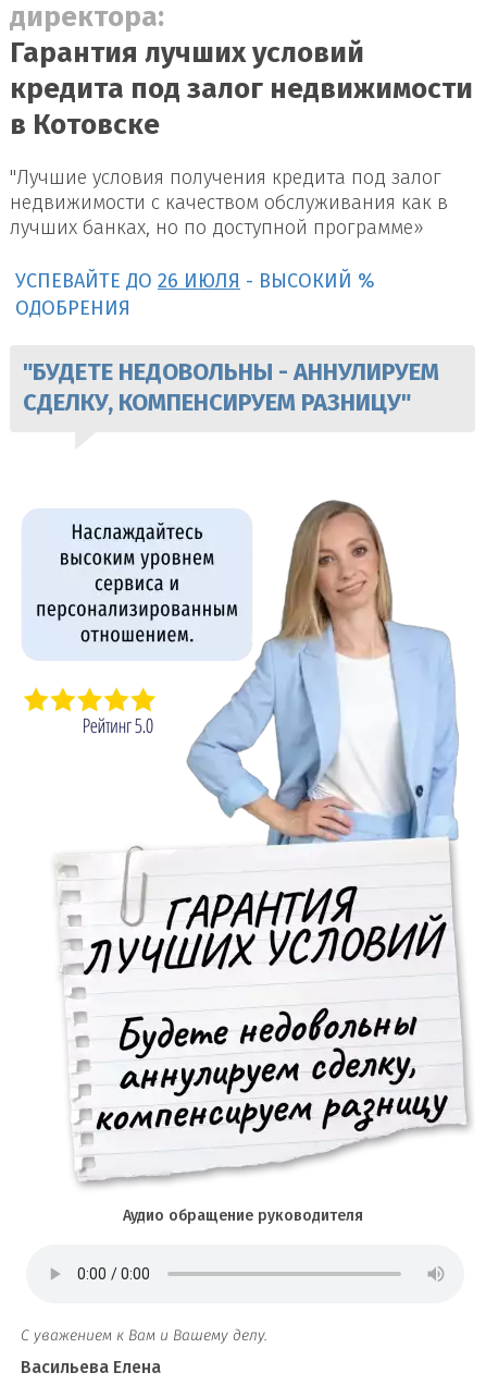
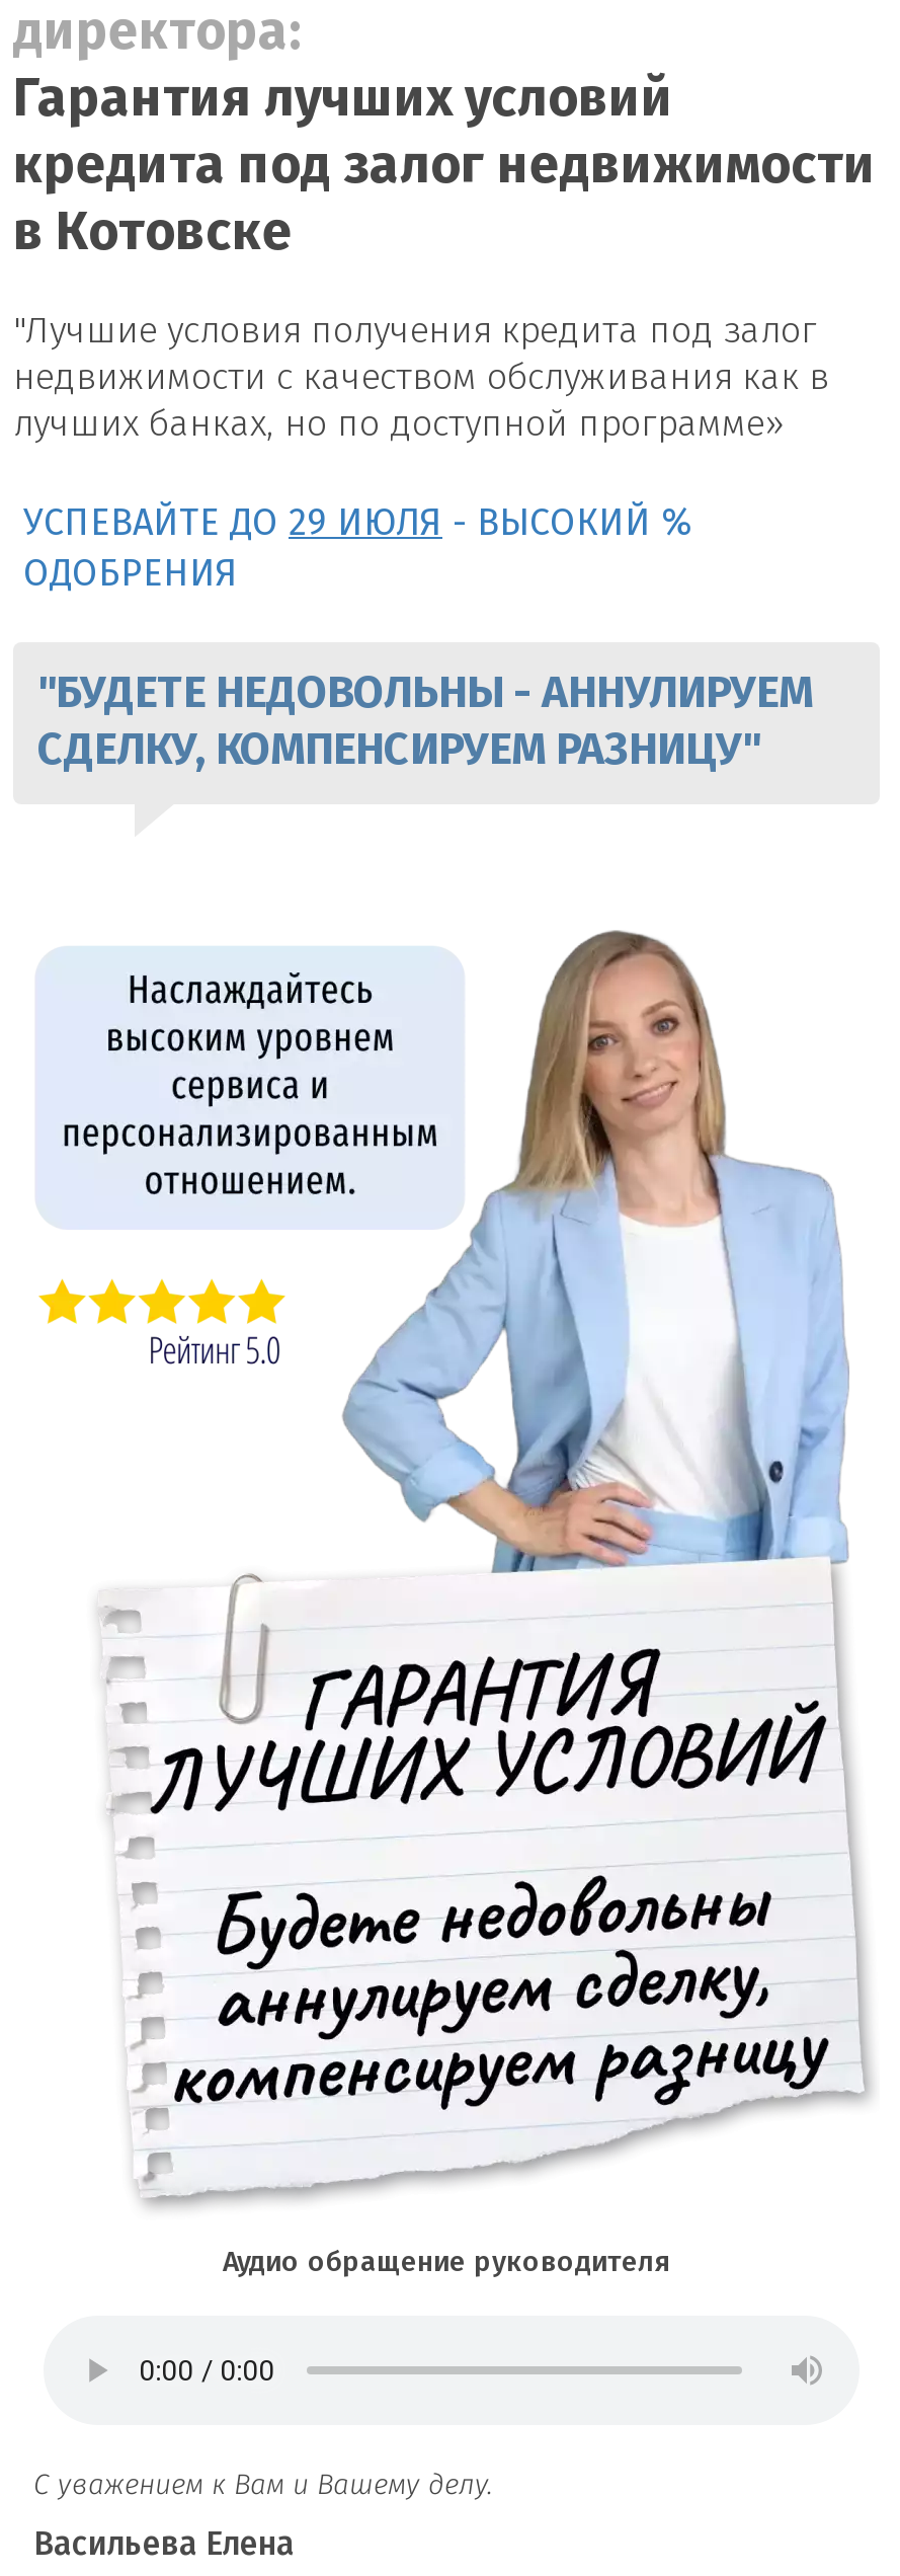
[15,272,375,292] УСПЕВАЙТЕ ДО 26 ИЮЛЯ - ВЫСОКИЙ % -> [23,506,693,543] УСПЕВАЙТЕ ДО 29 ИЮЛЯ - ВЫСОКИЙ %

